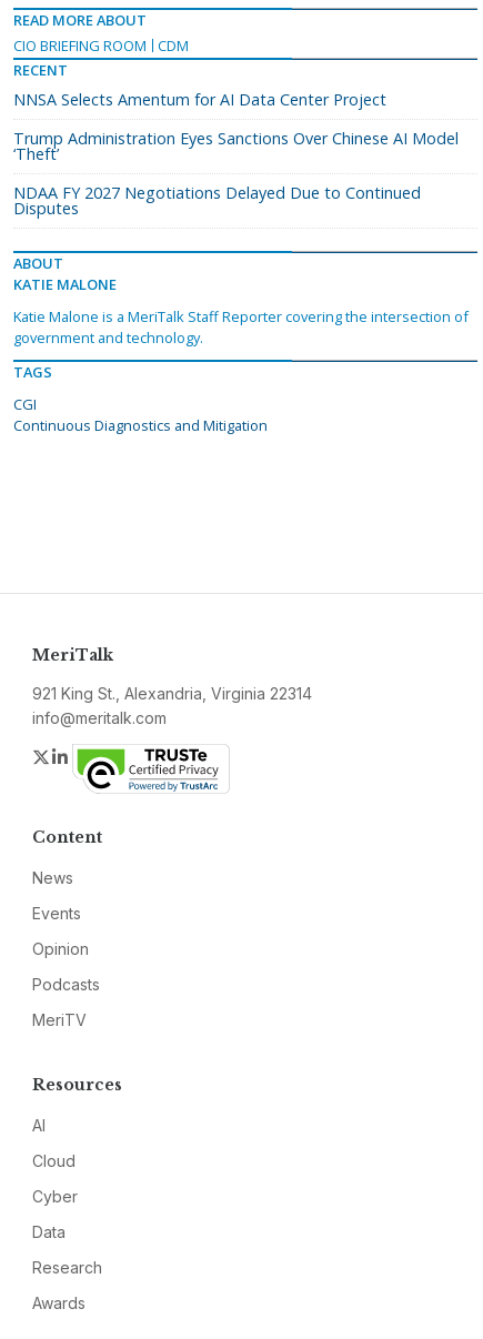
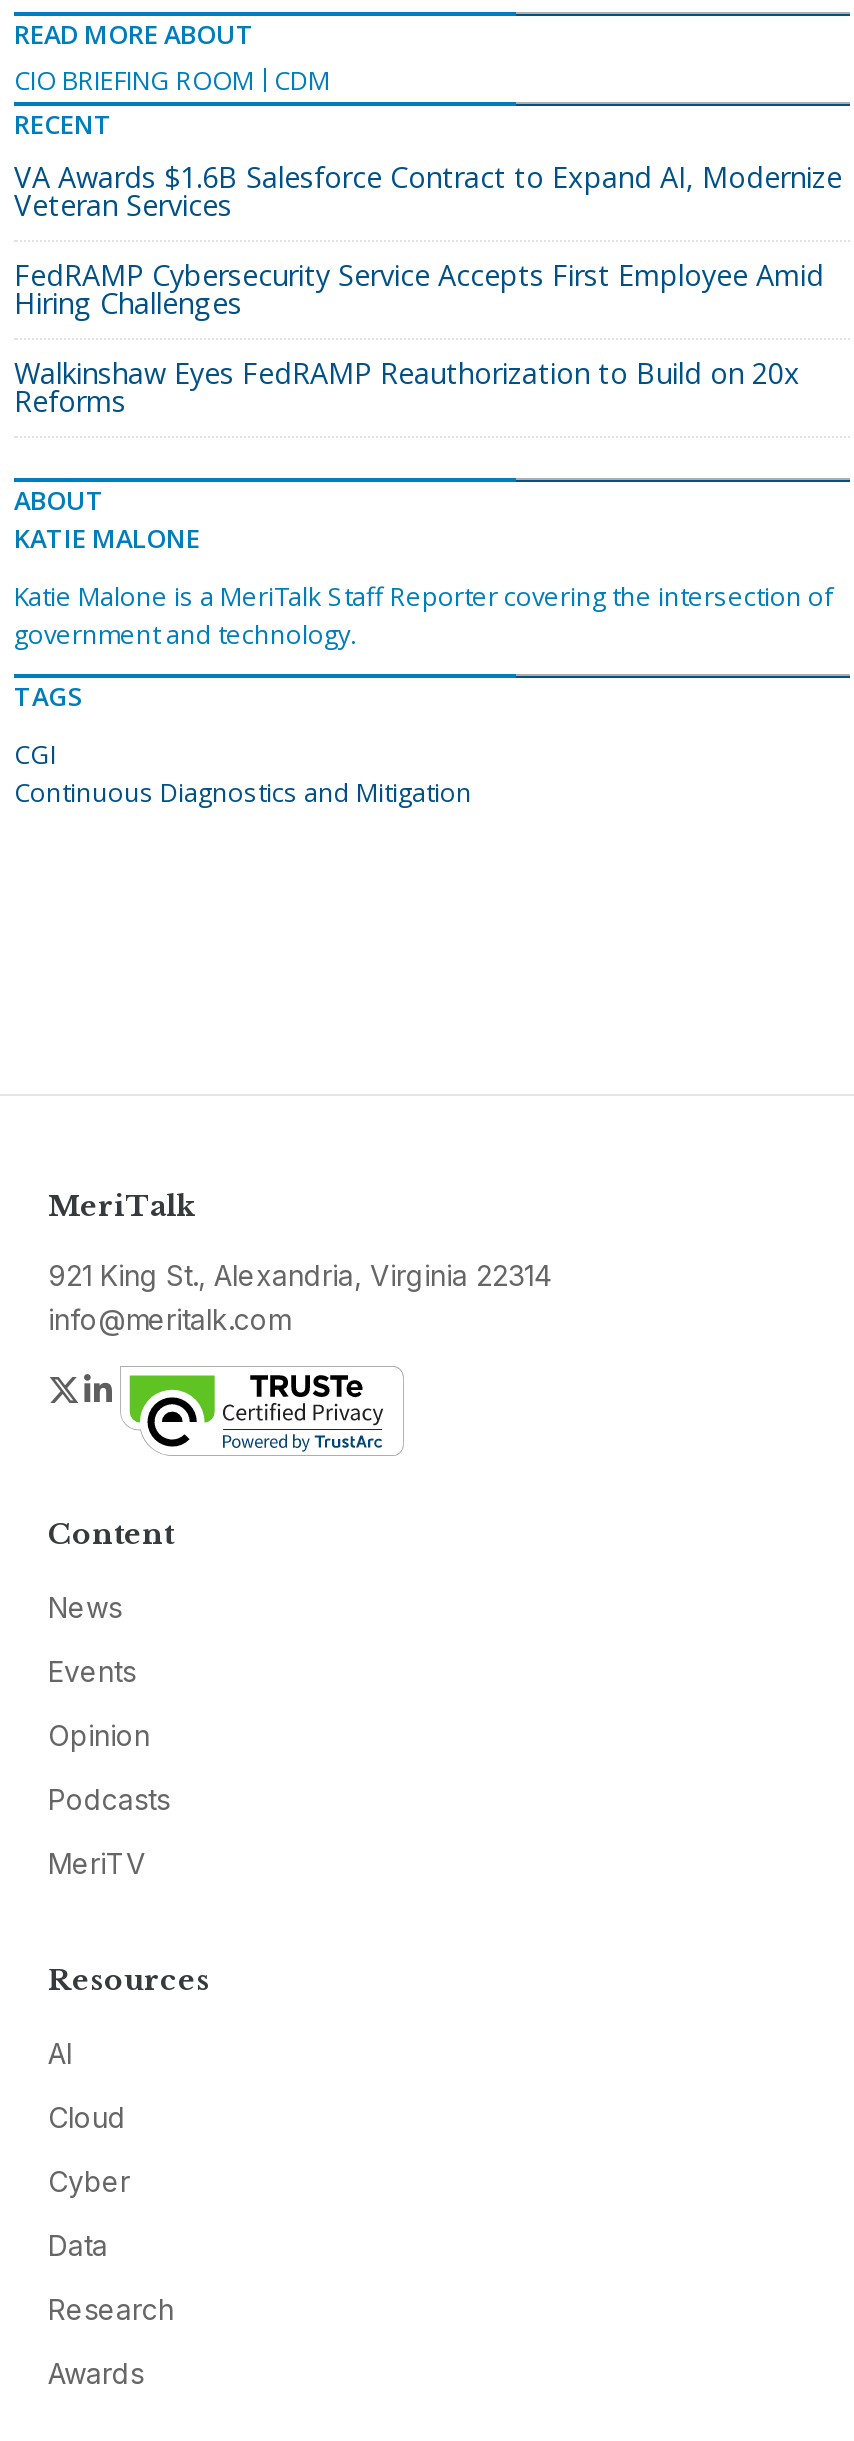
[13,89,386,110] NNSA Selects Amentum for AI Data Center Project -> [14,158,842,224] VA Awards $1.6B Salesforce Contract to Expand AI, Modernize | Veteran Services
[13,128,459,164] Trump Administration Eyes Sanctions Over Chinese AI Model | ‘Theft’ -> [14,256,824,322] FedRAMP Cybersecurity Service Accepts First Employee Amid | Hiring Challenges
[13,182,421,219] NDAA FY 2027 Negotiations Delayed Due to Continued | Disputes -> [14,354,800,420] Walkinshaw Eyes FedRAMP Reauthorization to Build on 20x | Reforms

